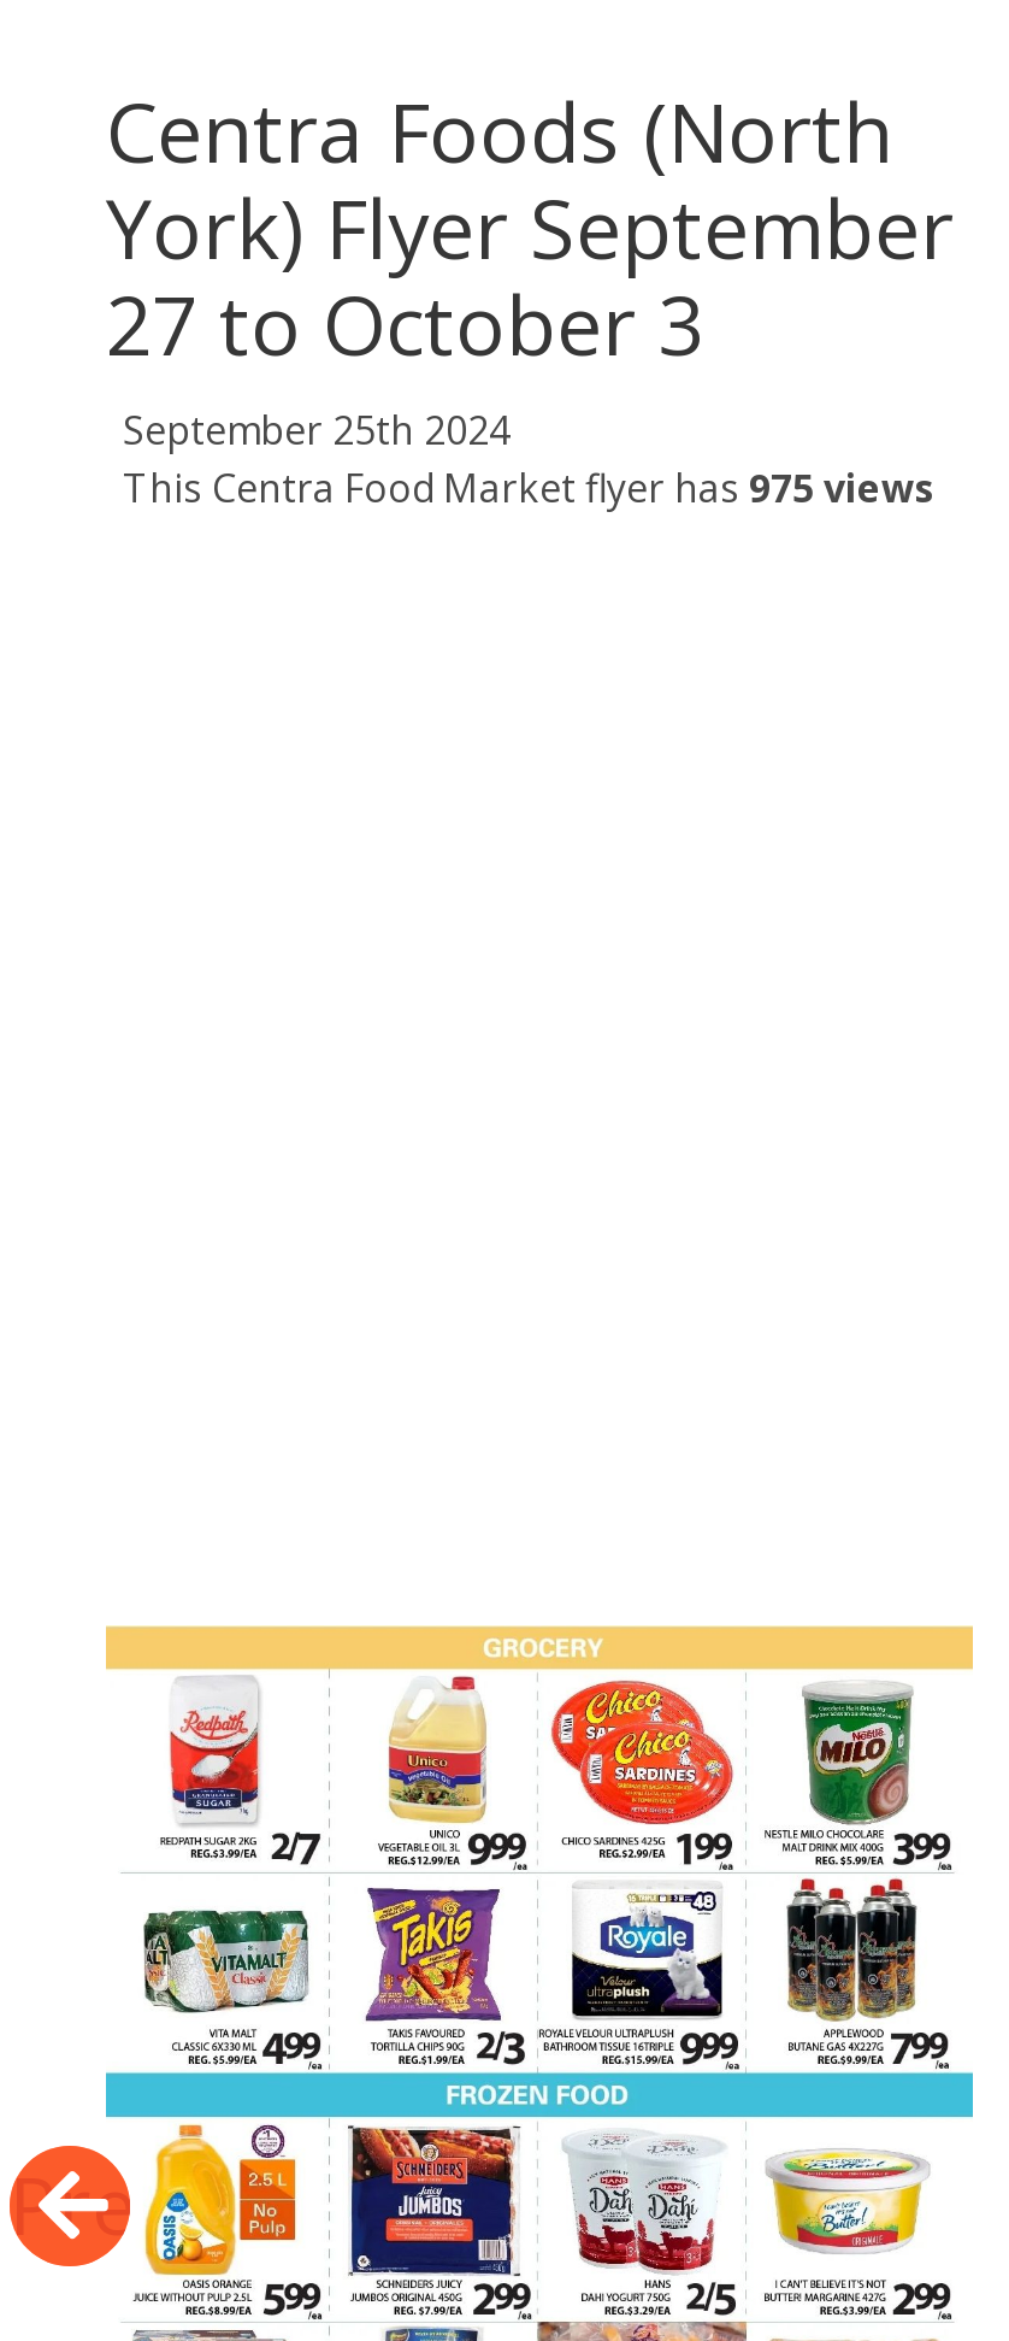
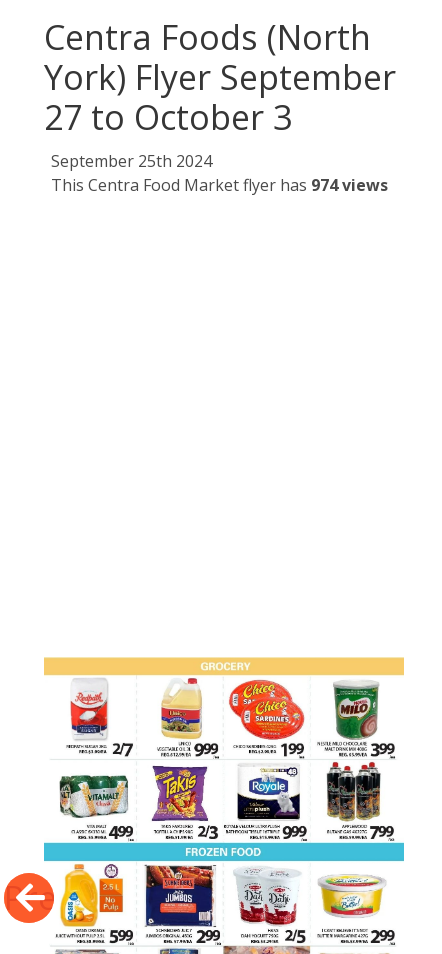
[123,462,934,515] This Centra Food Market flyer has 975 views -> [51,174,388,196] This Centra Food Market flyer has 974 views

